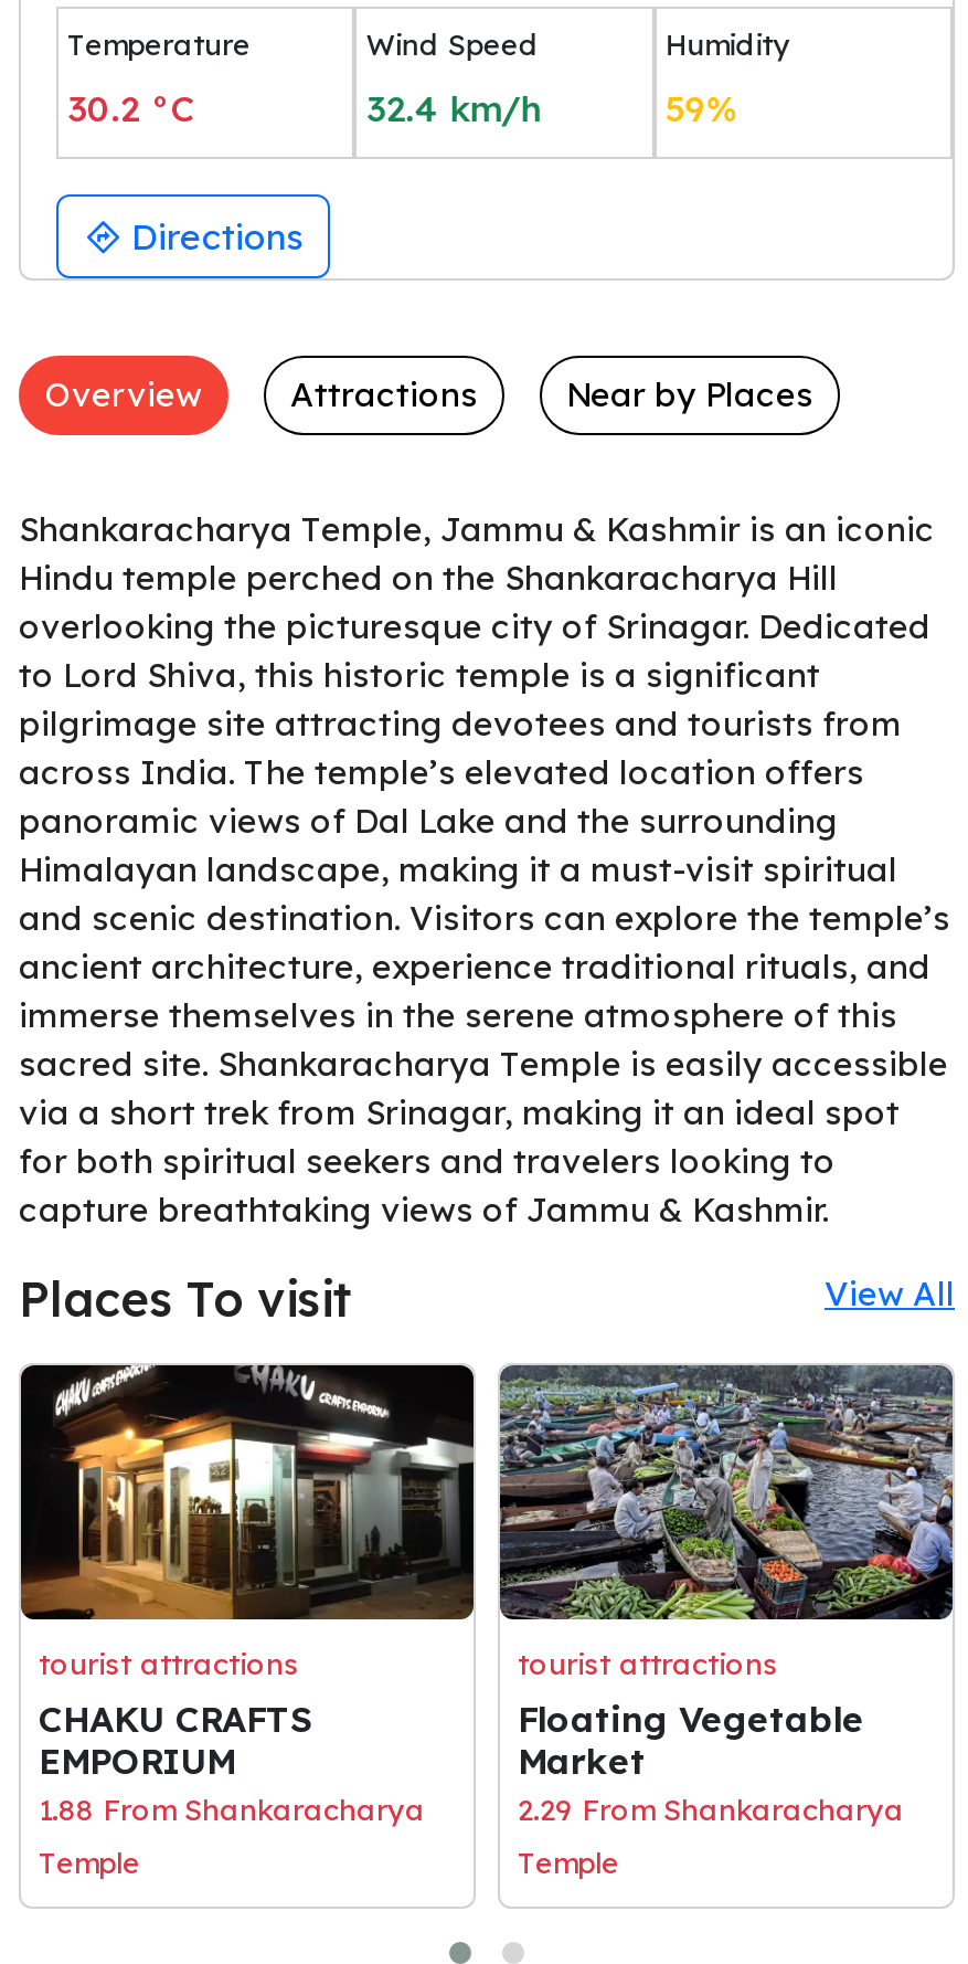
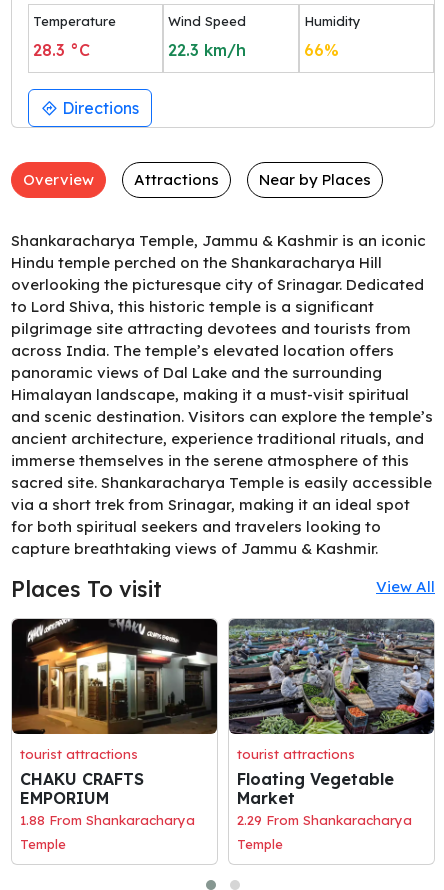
[67,85,195,129] 30.2 °C -> [33,40,90,60] 28.3 °C
[366,85,543,129] 32.4 km/h -> [168,40,246,60] 22.3 km/h
[665,85,740,129] 59% -> [304,40,339,60] 66%

